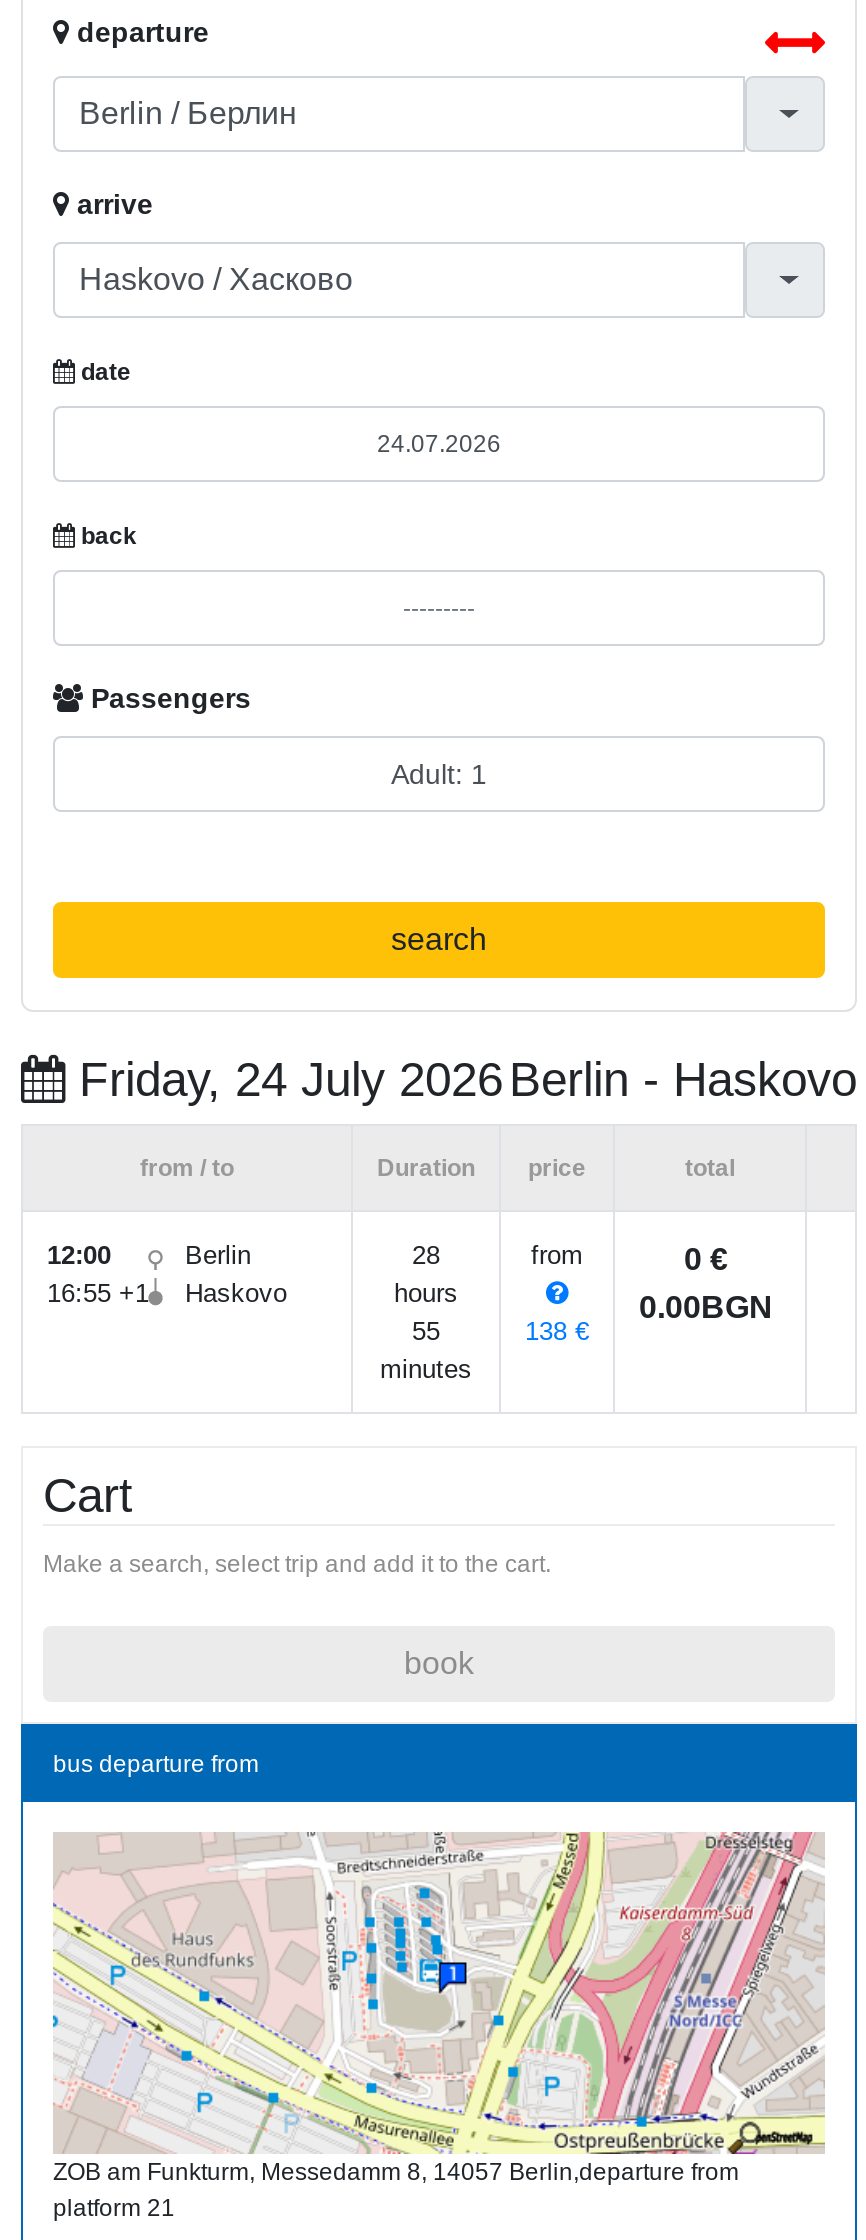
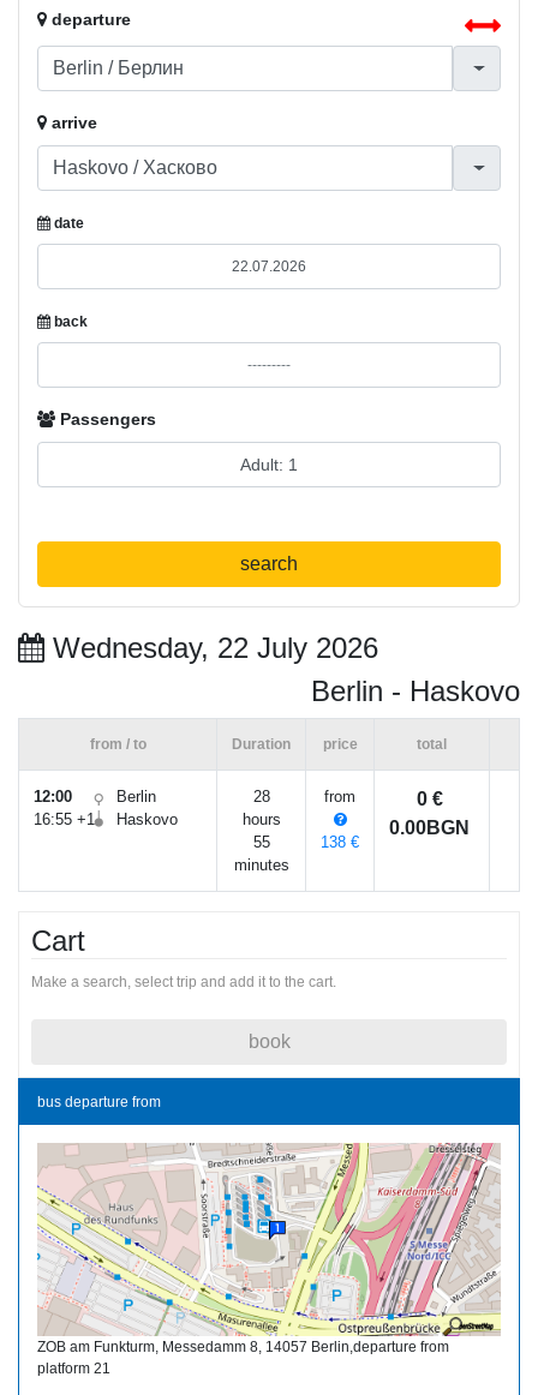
[65,1052,857,1106] Friday, 24 July 2026 Berlin - Haskovo -> [44,631,520,707] Wednesday, 22 July 2026 | Berlin - Haskovo

